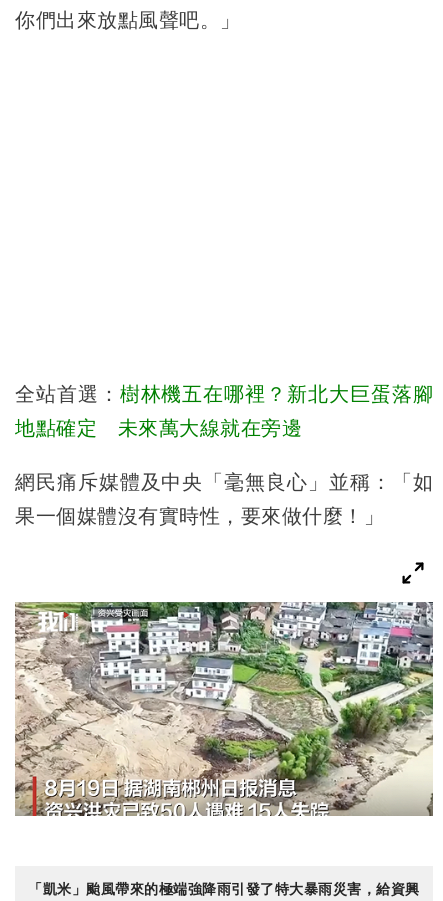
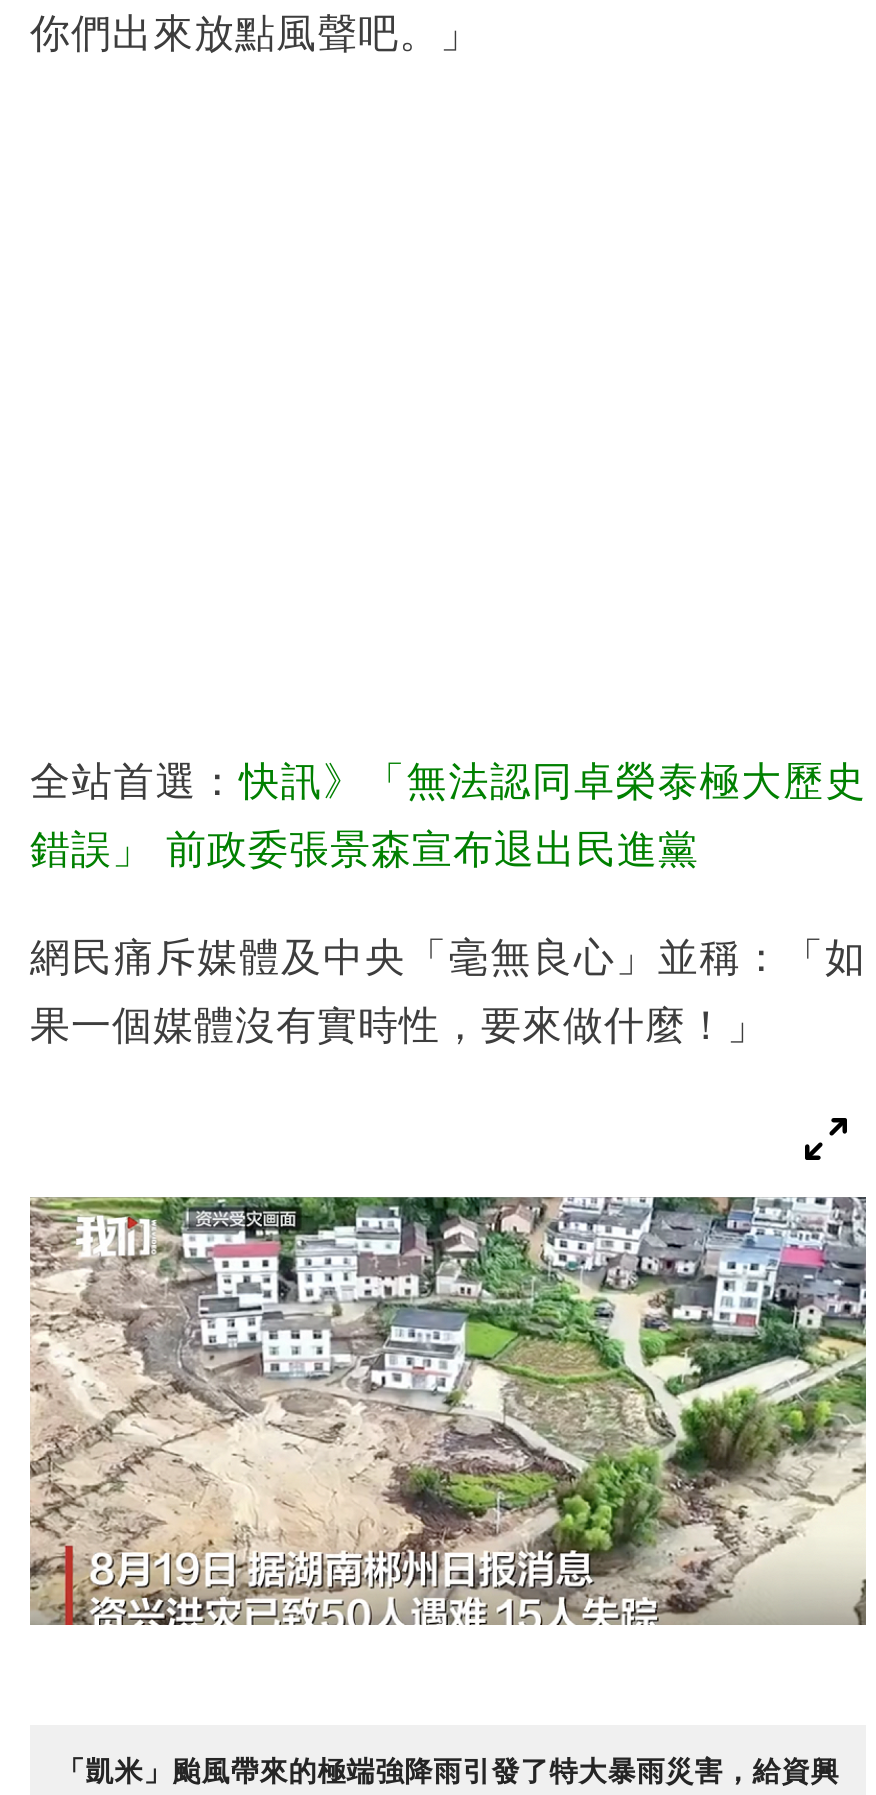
[15,382,433,404] 全站首選：樹林機五在哪裡？新北大巨蛋落腳 -> [30,758,866,802] 全站首選：快訊》「無法認同卓榮泰極大歷史
[15,416,302,438] 地點確定 未來萬大線就在旁邊 -> [30,826,699,870] 錯誤」 前政委張景森宣布退出民進黨

